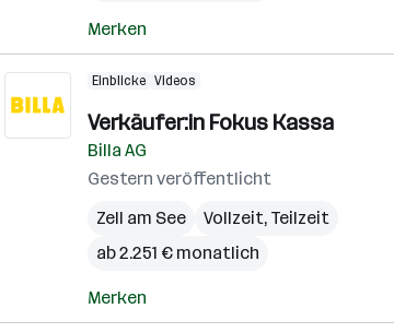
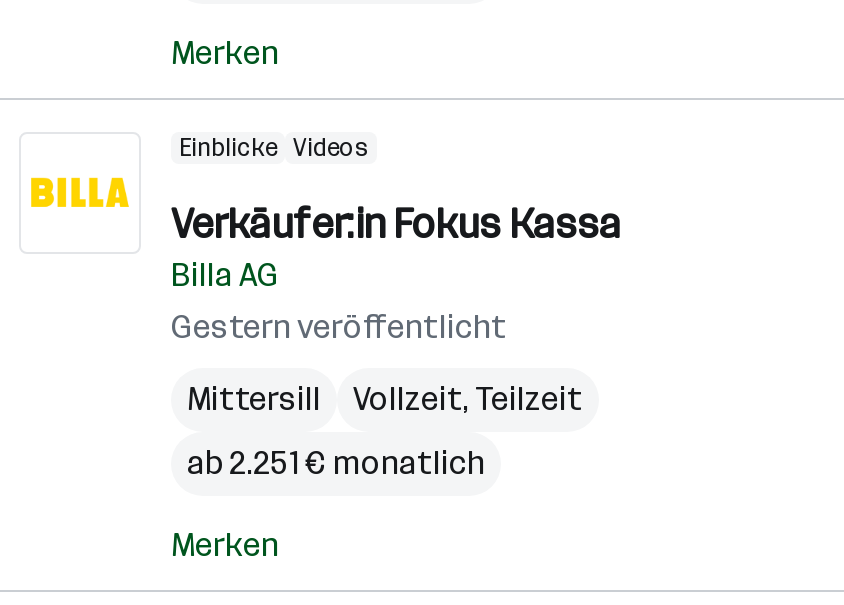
[96,207,186,228] Zell am See -> [187,380,321,418] Mittersill

